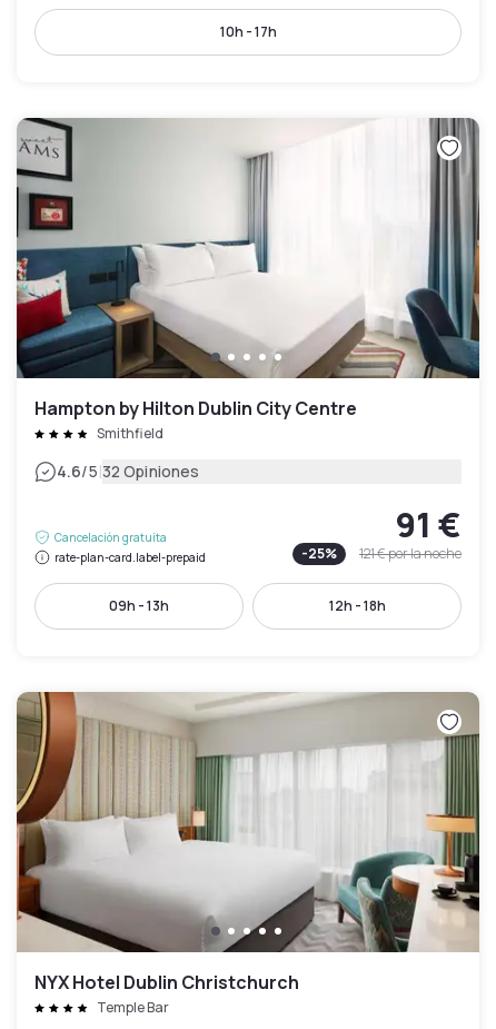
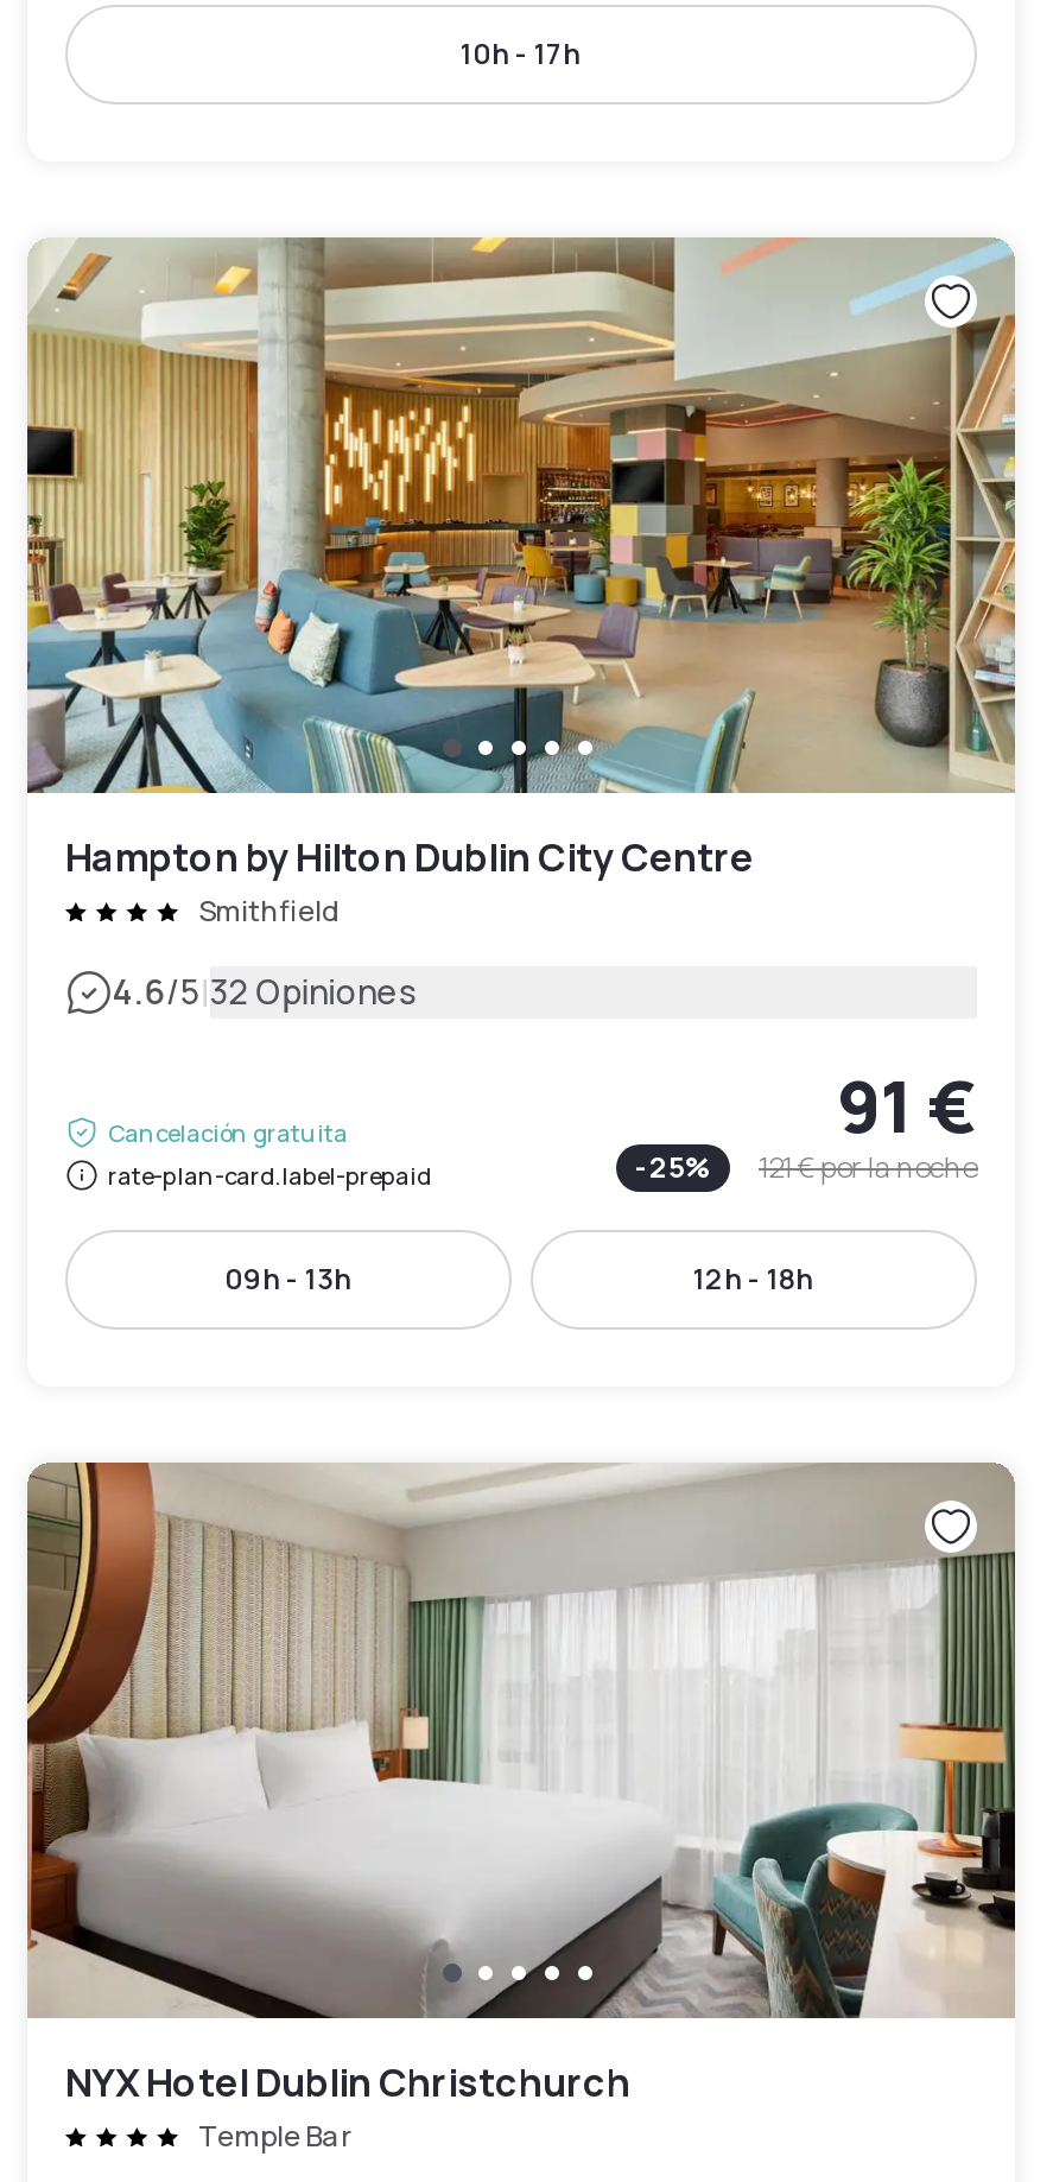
[16,117,480,379] [image] -> [25,237,1017,795] [image]

